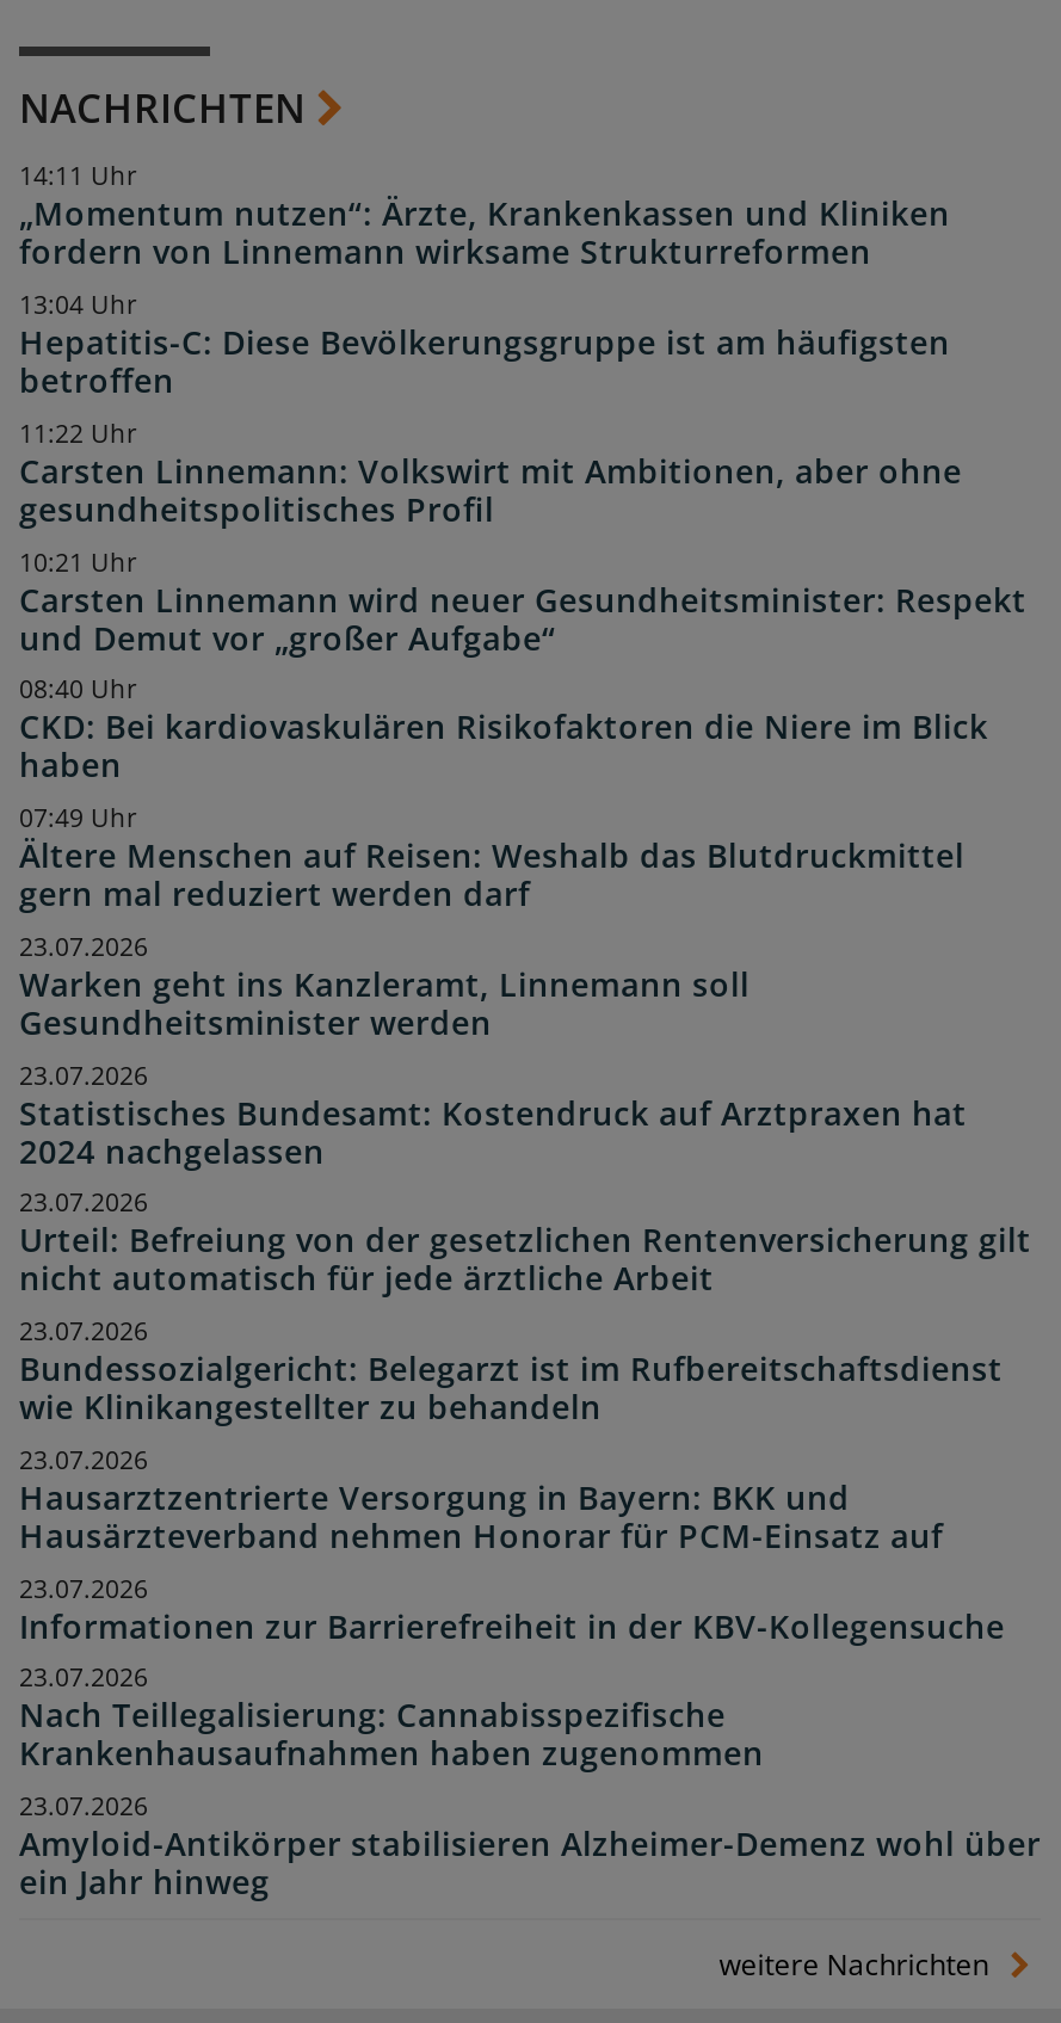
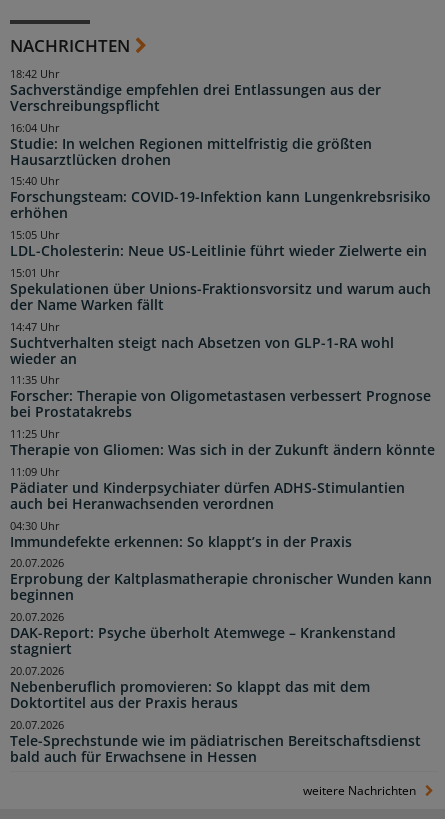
[19,160,138,193] 14:11 Uhr -> [10,67,60,81] 18:42 Uhr
[19,193,950,274] „Momentum nutzen“: Ärzte, Krankenkassen und Kliniken | fordern von Linnemann wirksame Strukturreformen -> [10,81,381,115] Sachverständige empfehlen drei Entlassungen aus der | Verschreibungspflicht
[19,288,138,321] 13:04 Uhr -> [10,121,60,135] 16:04 Uhr
[19,321,950,402] Hepatitis-C: Diese Bevölkerungsgruppe ist am häufigsten | betroffen -> [10,135,372,169] Studie: In welchen Regionen mittelfristig die größten | Hausarztlücken drohen
[19,416,138,450] 11:22 Uhr -> [10,174,60,188] 15:40 Uhr
[19,450,962,531] Carsten Linnemann: Volkswirt mit Ambitionen, aber ohne | gesundheitspolitisches Profil -> [10,188,431,222] Forschungsteam: COVID-19-Infektion kann Lungenkrebsrisiko | erhöhen
[19,544,138,578] 10:21 Uhr -> [10,228,60,242] 15:05 Uhr
[19,578,1026,659] Carsten Linnemann wird neuer Gesundheitsminister: Respekt | und Demut vor „großer Aufgabe“ -> [10,242,427,260] LDL-Cholesterin: Neue US-Leitlinie führt wieder Zielwerte ein
[19,673,138,706] 08:40 Uhr -> [10,266,60,280] 15:01 Uhr
[19,706,988,787] CKD: Bei kardiovaskulären Risikofaktoren die Niere im Blick | haben -> [10,280,431,314] Spekulationen über Unions-Fraktionsvorsitz und warum auch | der Name Warken fällt
[19,801,138,835] 07:49 Uhr -> [10,320,60,334] 14:47 Uhr
[19,835,964,916] Ältere Menschen auf Reisen: Weshalb das Blutdruckmittel | gern mal reduziert werden darf -> [10,334,394,368] Suchtverhalten steigt nach Absetzen von GLP-1-RA wohl | wieder an
[19,930,148,963] 23.07.2026 -> [10,373,60,387] 11:35 Uhr
[19,963,750,1044] Warken geht ins Kanzleramt, Linnemann soll | Gesundheitsminister werden -> [10,387,431,421] Forscher: Therapie von Oligometastasen verbessert Prognose | bei Prostatakrebs
[19,1058,148,1091] 23.07.2026 -> [10,427,60,441] 11:25 Uhr
[19,1091,967,1172] Statistisches Bundesamt: Kostendruck auf Arztpraxen hat | 2024 nachgelassen -> [10,441,435,459] Therapie von Gliomen: Was sich in der Zukunft ändern könnte
[19,1186,148,1220] 23.07.2026 -> [10,465,60,479] 11:09 Uhr
[19,1220,1031,1301] Urteil: Befreiung von der gesetzlichen Rentenversicherung gilt | nicht automatisch für jede ärztliche Arbeit -> [10,479,405,513] Pädiater und Kinderpsychiater dürfen ADHS-Stimulantien | auch bei Heranwachsenden verordnen
[19,1314,148,1348] 23.07.2026 -> [10,519,60,533] 04:30 Uhr
[19,1348,1003,1429] Bundessozialgericht: Belegarzt ist im Rufbereitschaftsdienst | wie Klinikangestellter zu behandeln -> [10,533,352,551] Immundefekte erkennen: So klappt’s in der Praxis
[19,1443,148,1476] 23.07.2026 -> [10,556,64,570] 20.07.2026
[19,1476,943,1557] Hausarztzentrierte Versorgung in Bayern: BKK und | Hausärzteverband nehmen Honorar für PCM-Einsatz auf -> [10,570,432,604] Erprobung der Kaltplasmatherapie chronischer Wunden kann | beginnen
[19,1571,148,1604] 23.07.2026 -> [10,610,64,624] 20.07.2026
[19,1604,1005,1647] Informationen zur Barrierefreiheit in der KBV-Kollegensuche -> [10,624,396,658] DAK-Report: Psyche überholt Atemwege – Krankenstand | stagniert
[19,1661,148,1695] 23.07.2026 -> [10,664,64,678] 20.07.2026
[19,1695,764,1776] Nach Teillegalisierung: Cannabisspezifische | Krankenhausaufnahmen haben zugenommen -> [10,678,370,712] Nebenberuflich promovieren: So klappt das mit dem | Doktortitel aus der Praxis heraus
[19,1789,148,1823] 23.07.2026 -> [10,718,64,732] 20.07.2026
[19,1823,1041,1904] Amyloid-Antikörper stabilisieren Alzheimer-Demenz wohl über | ein Jahr hinweg -> [10,732,421,766] Tele-Sprechstunde wie im pädiatrischen Bereitschaftsdienst | bald auch für Erwachsene in Hessen

